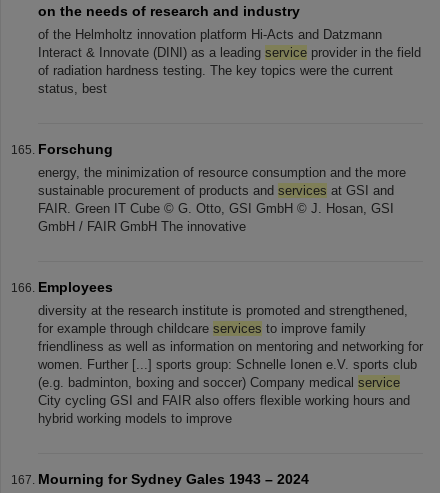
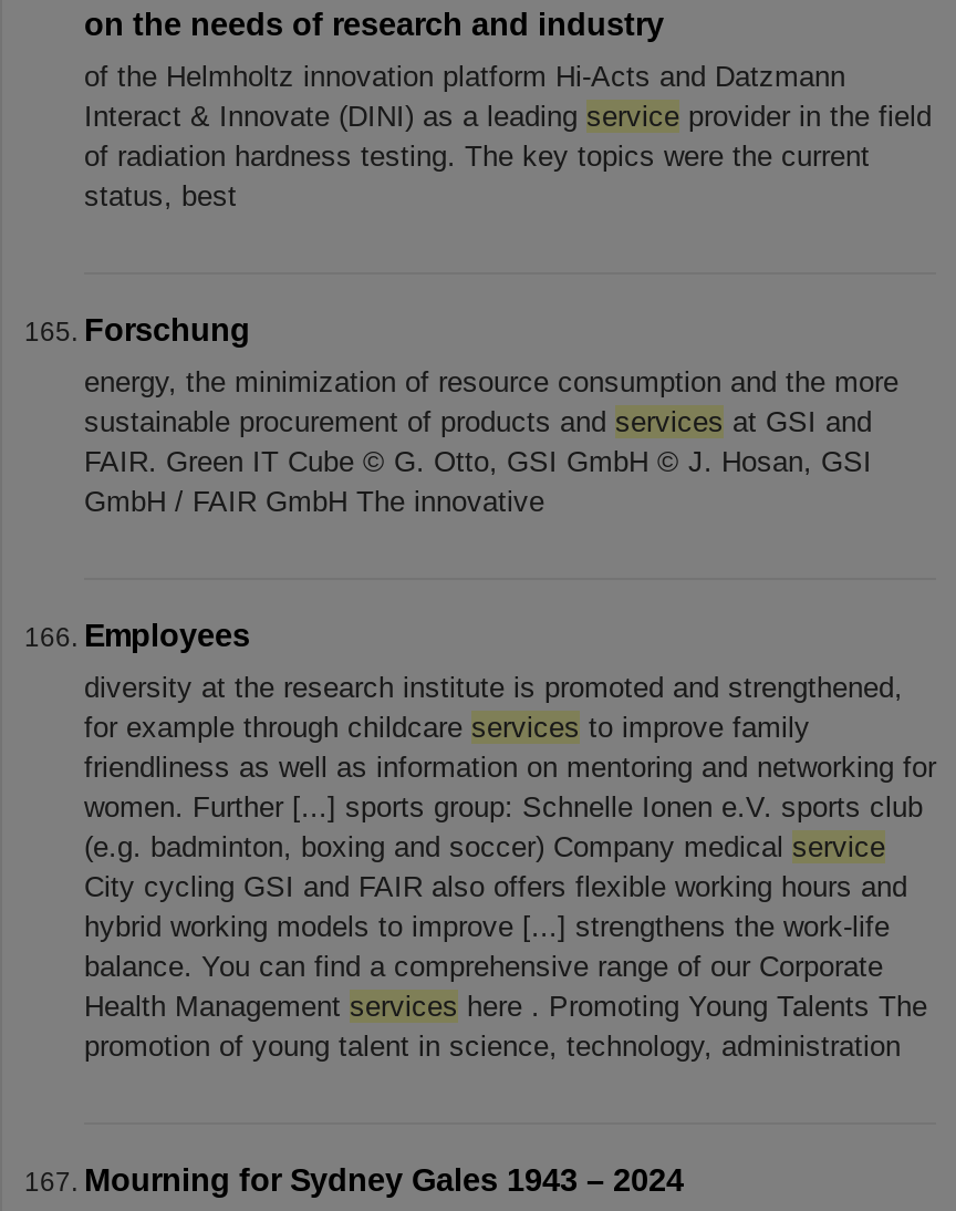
[38,411,232,426] hybrid working models to improve -> [84,910,927,1063] hybrid working models to improve [...] strengthens the work-life | balance. You can find a comprehensive range of our Corporate | Health Management services here . Promoting Young Talents The | promotion of young talent in science, technology, administration

